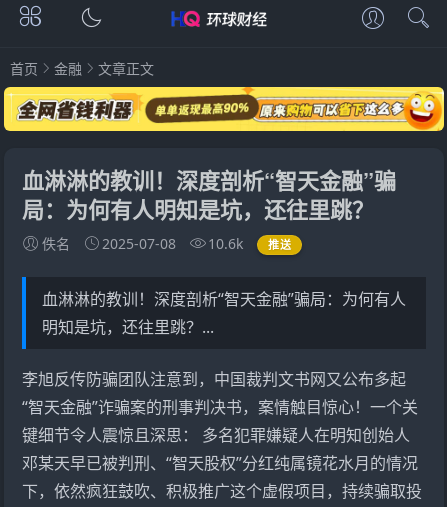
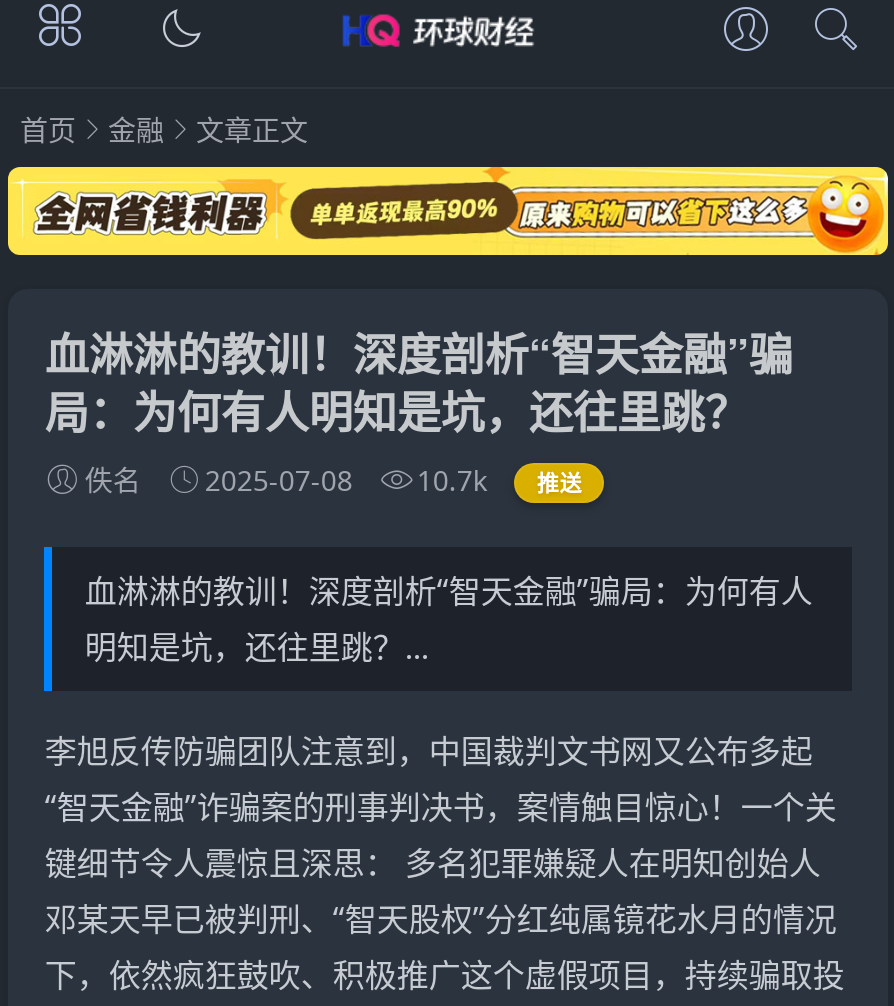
[42,234,291,253] 佚名 2025-07-08 10.6k 推送 -> [85,461,582,499] 佚名 2025-07-08 10.7k 推送

